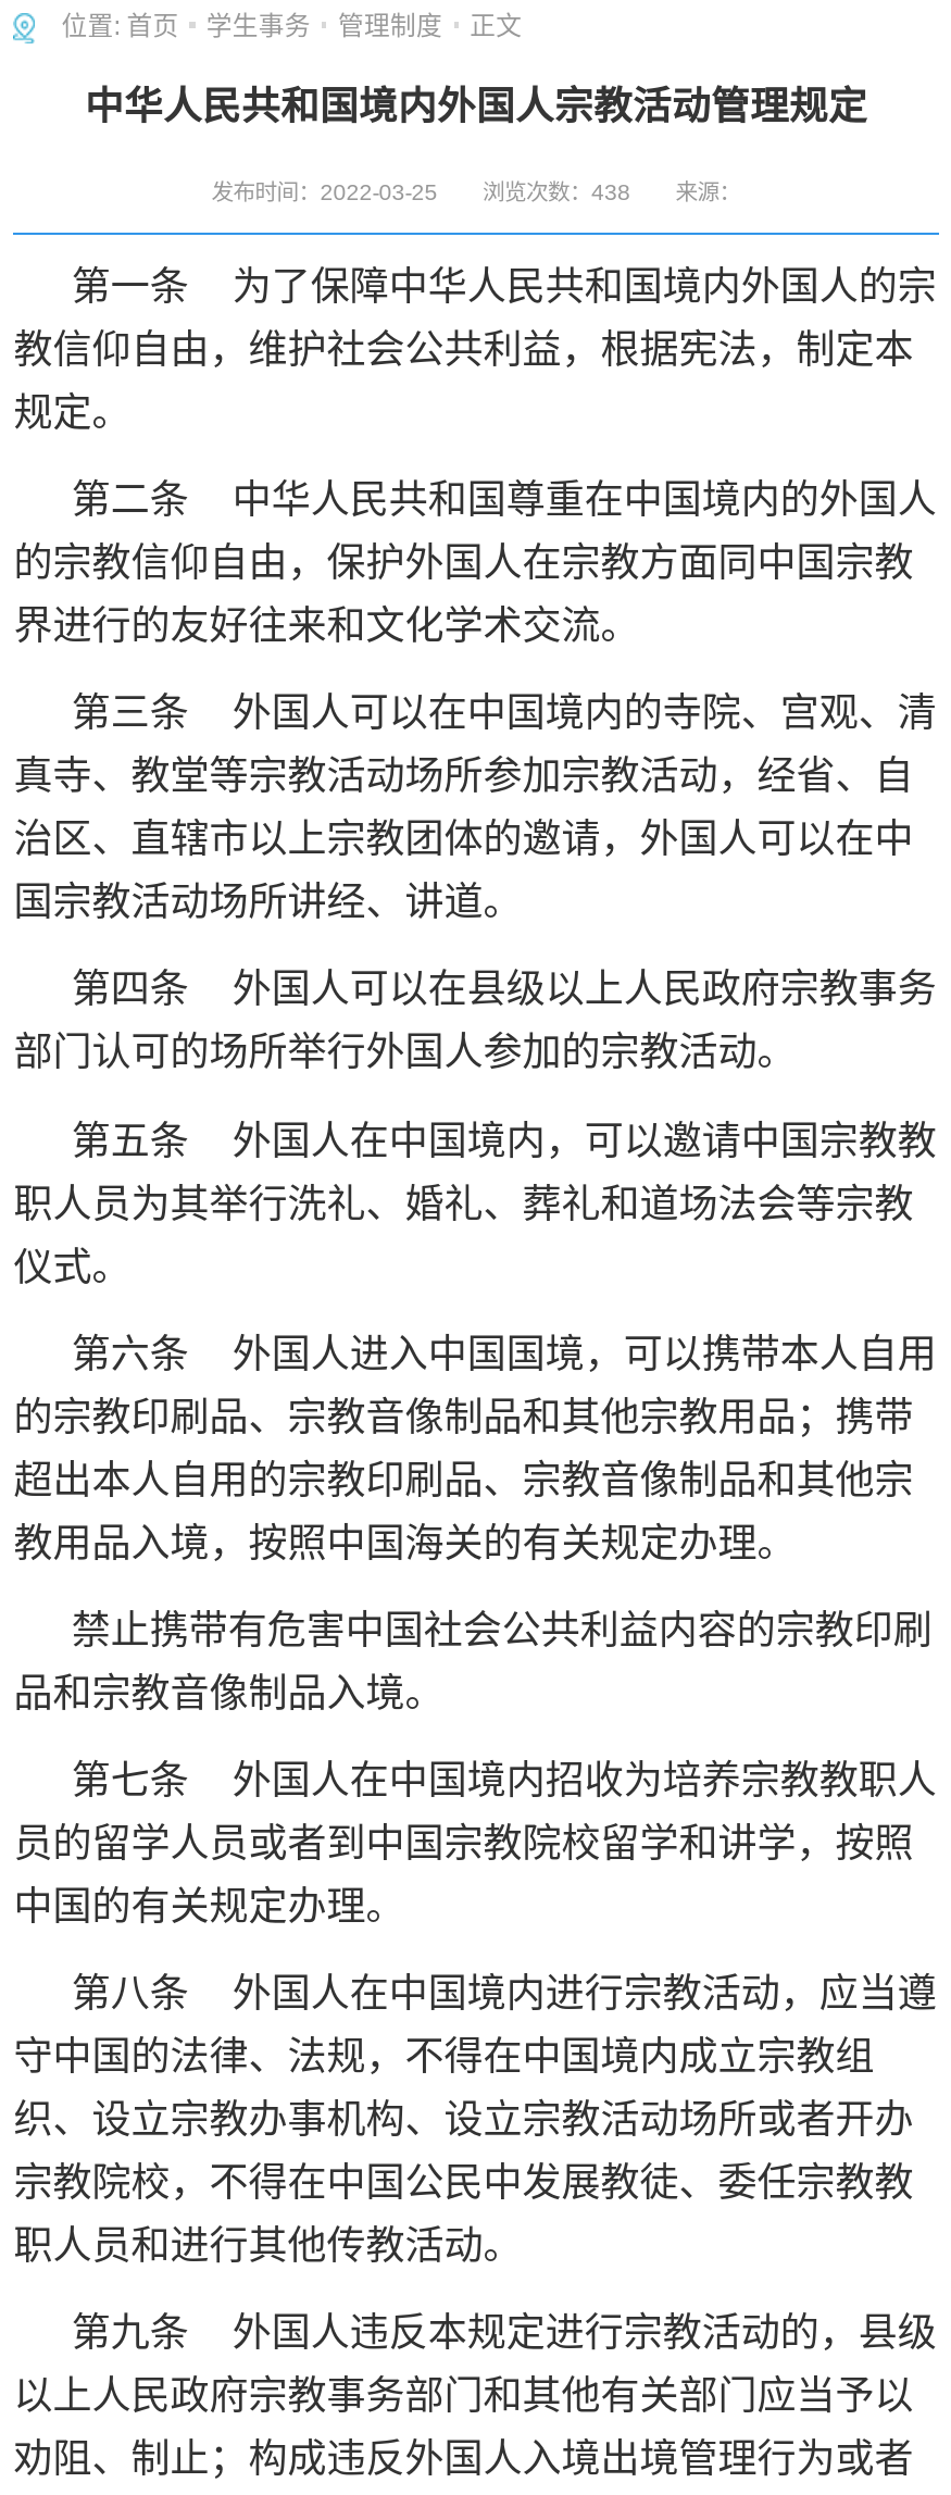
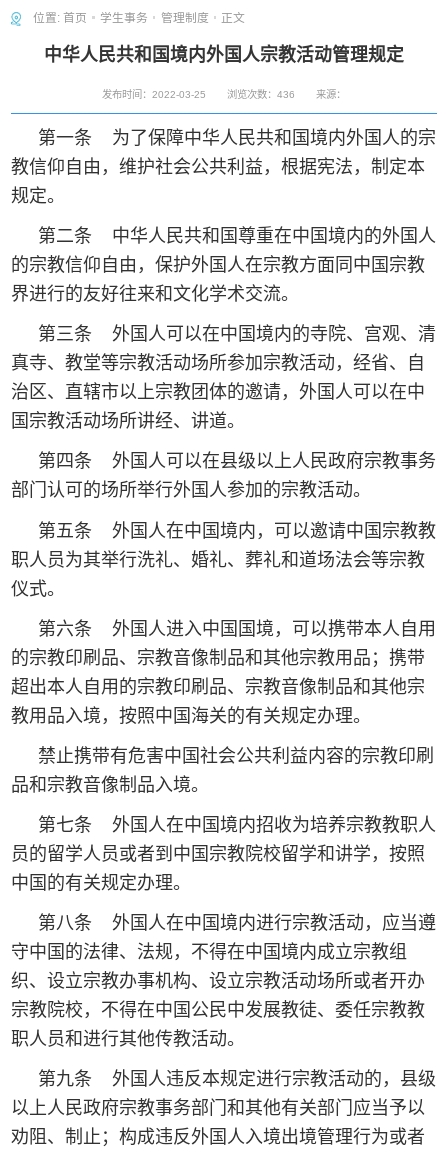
[212,179,741,203] 发布时间：2022-03-25 浏览次数：438 来源： -> [102,88,346,99] 发布时间：2022-03-25 浏览次数：436 来源：

